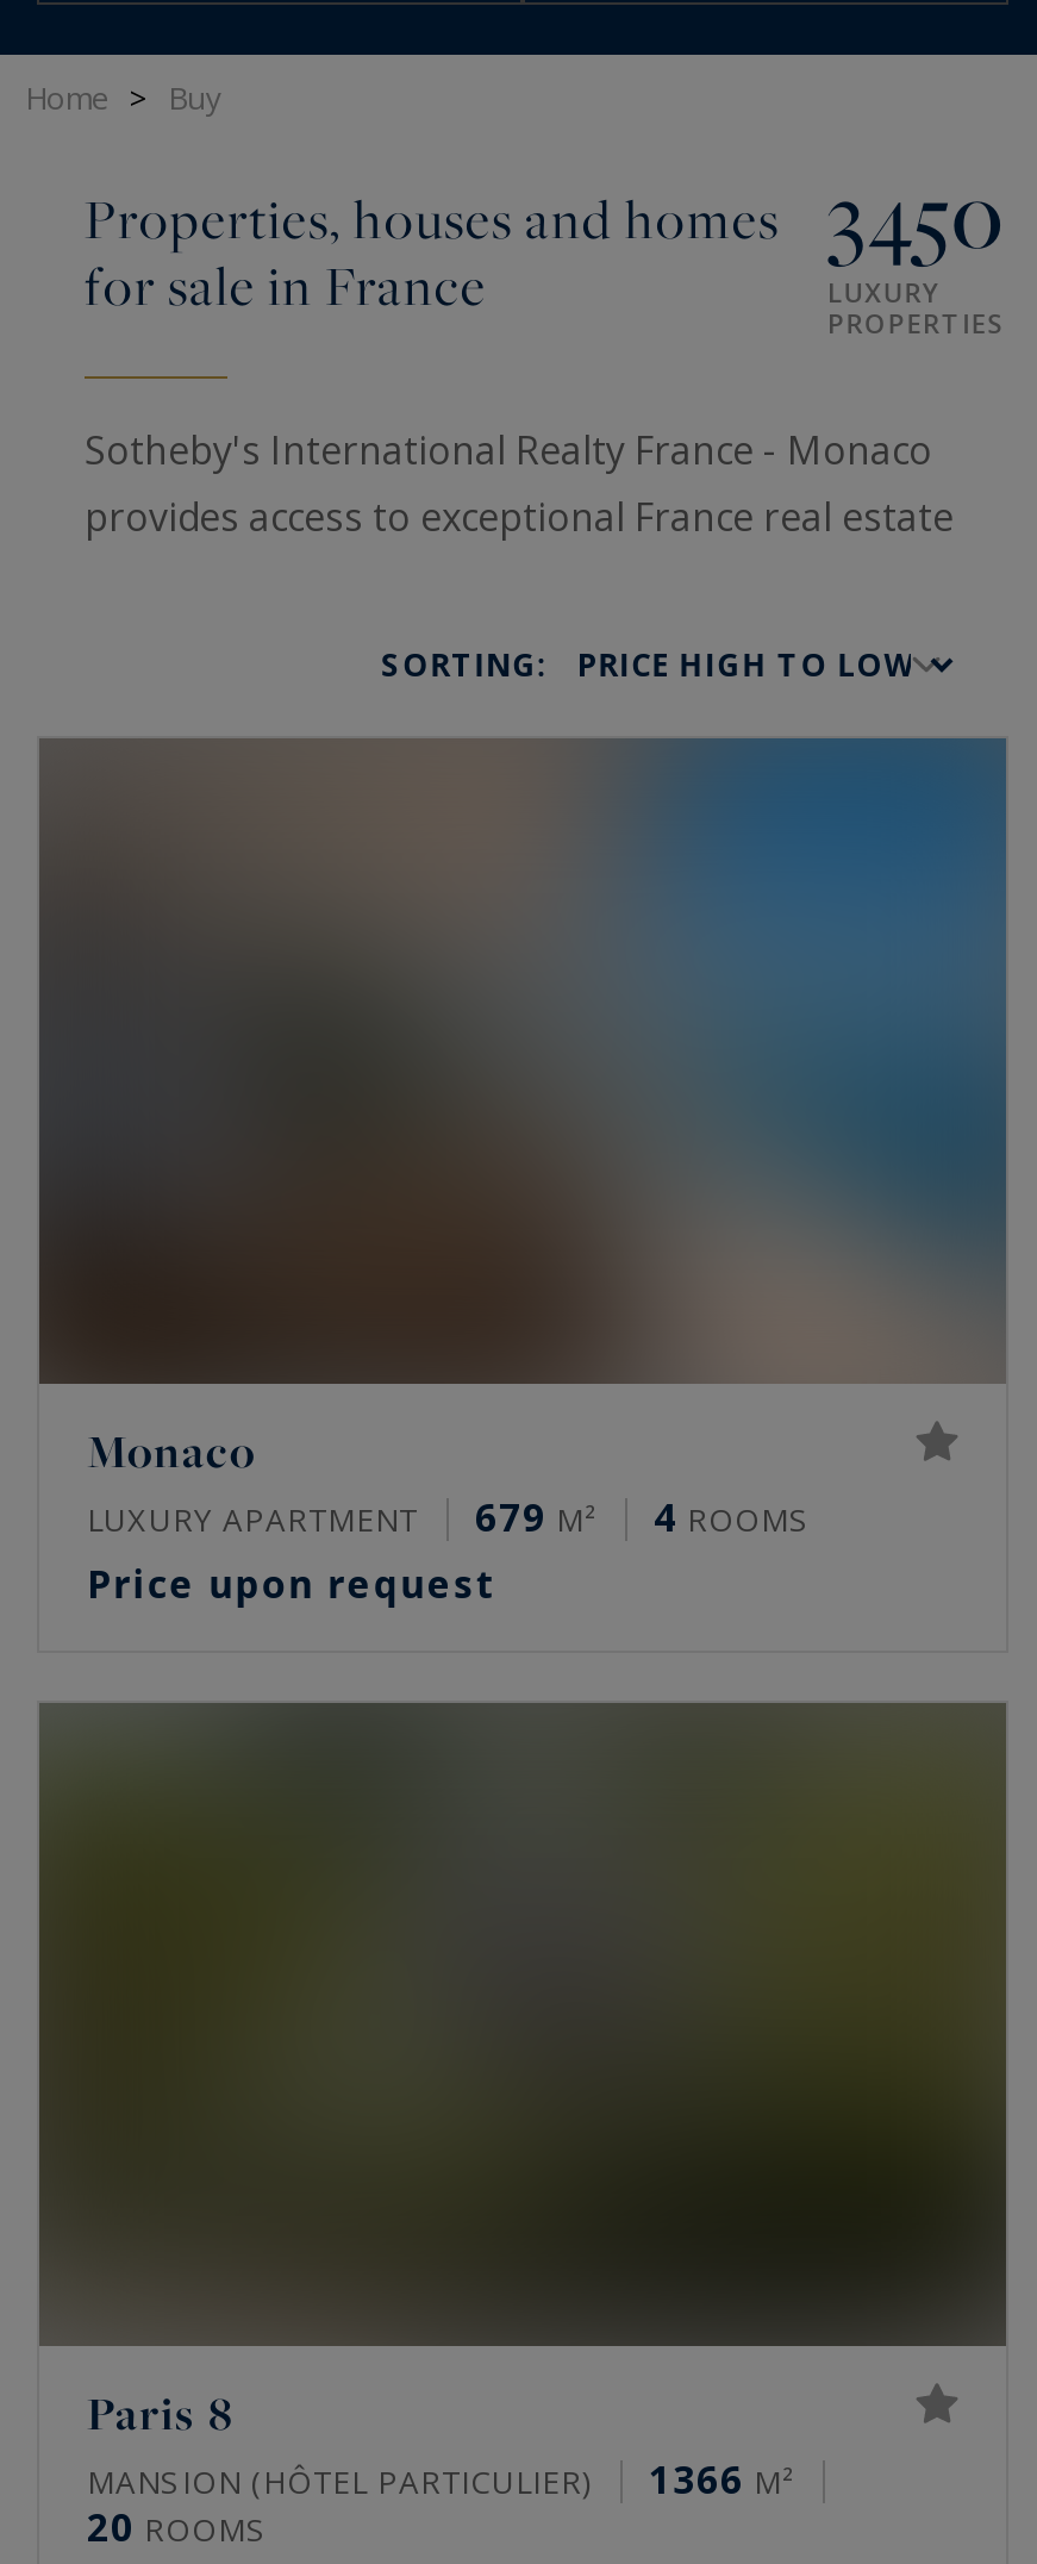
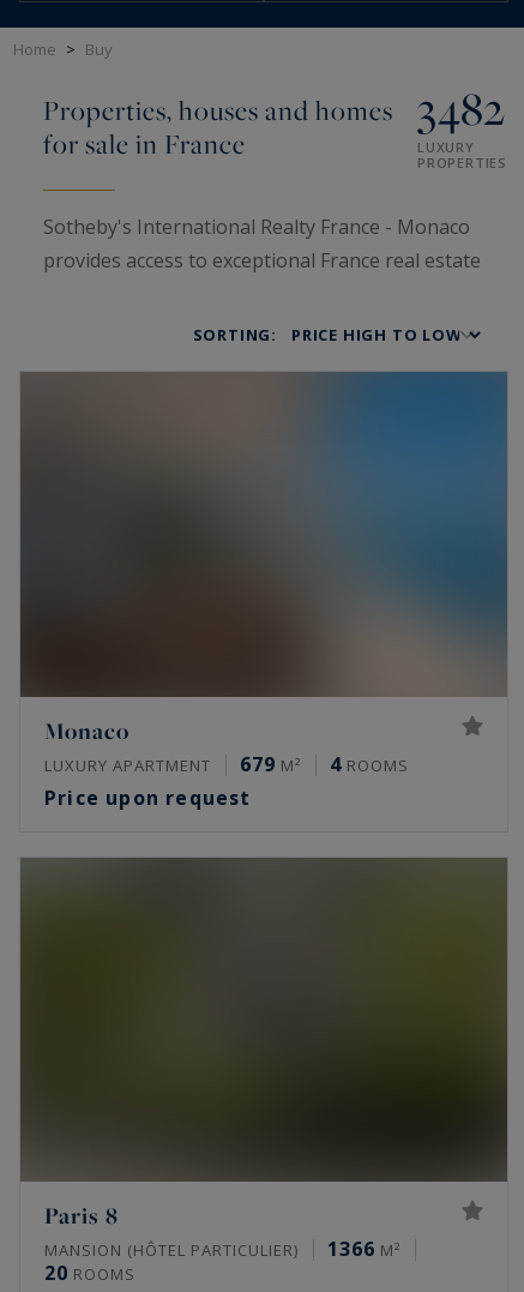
[85,155,1004,274] Properties, houses and homes 3450 -> [43,78,505,138] Properties, houses and homes 3482

